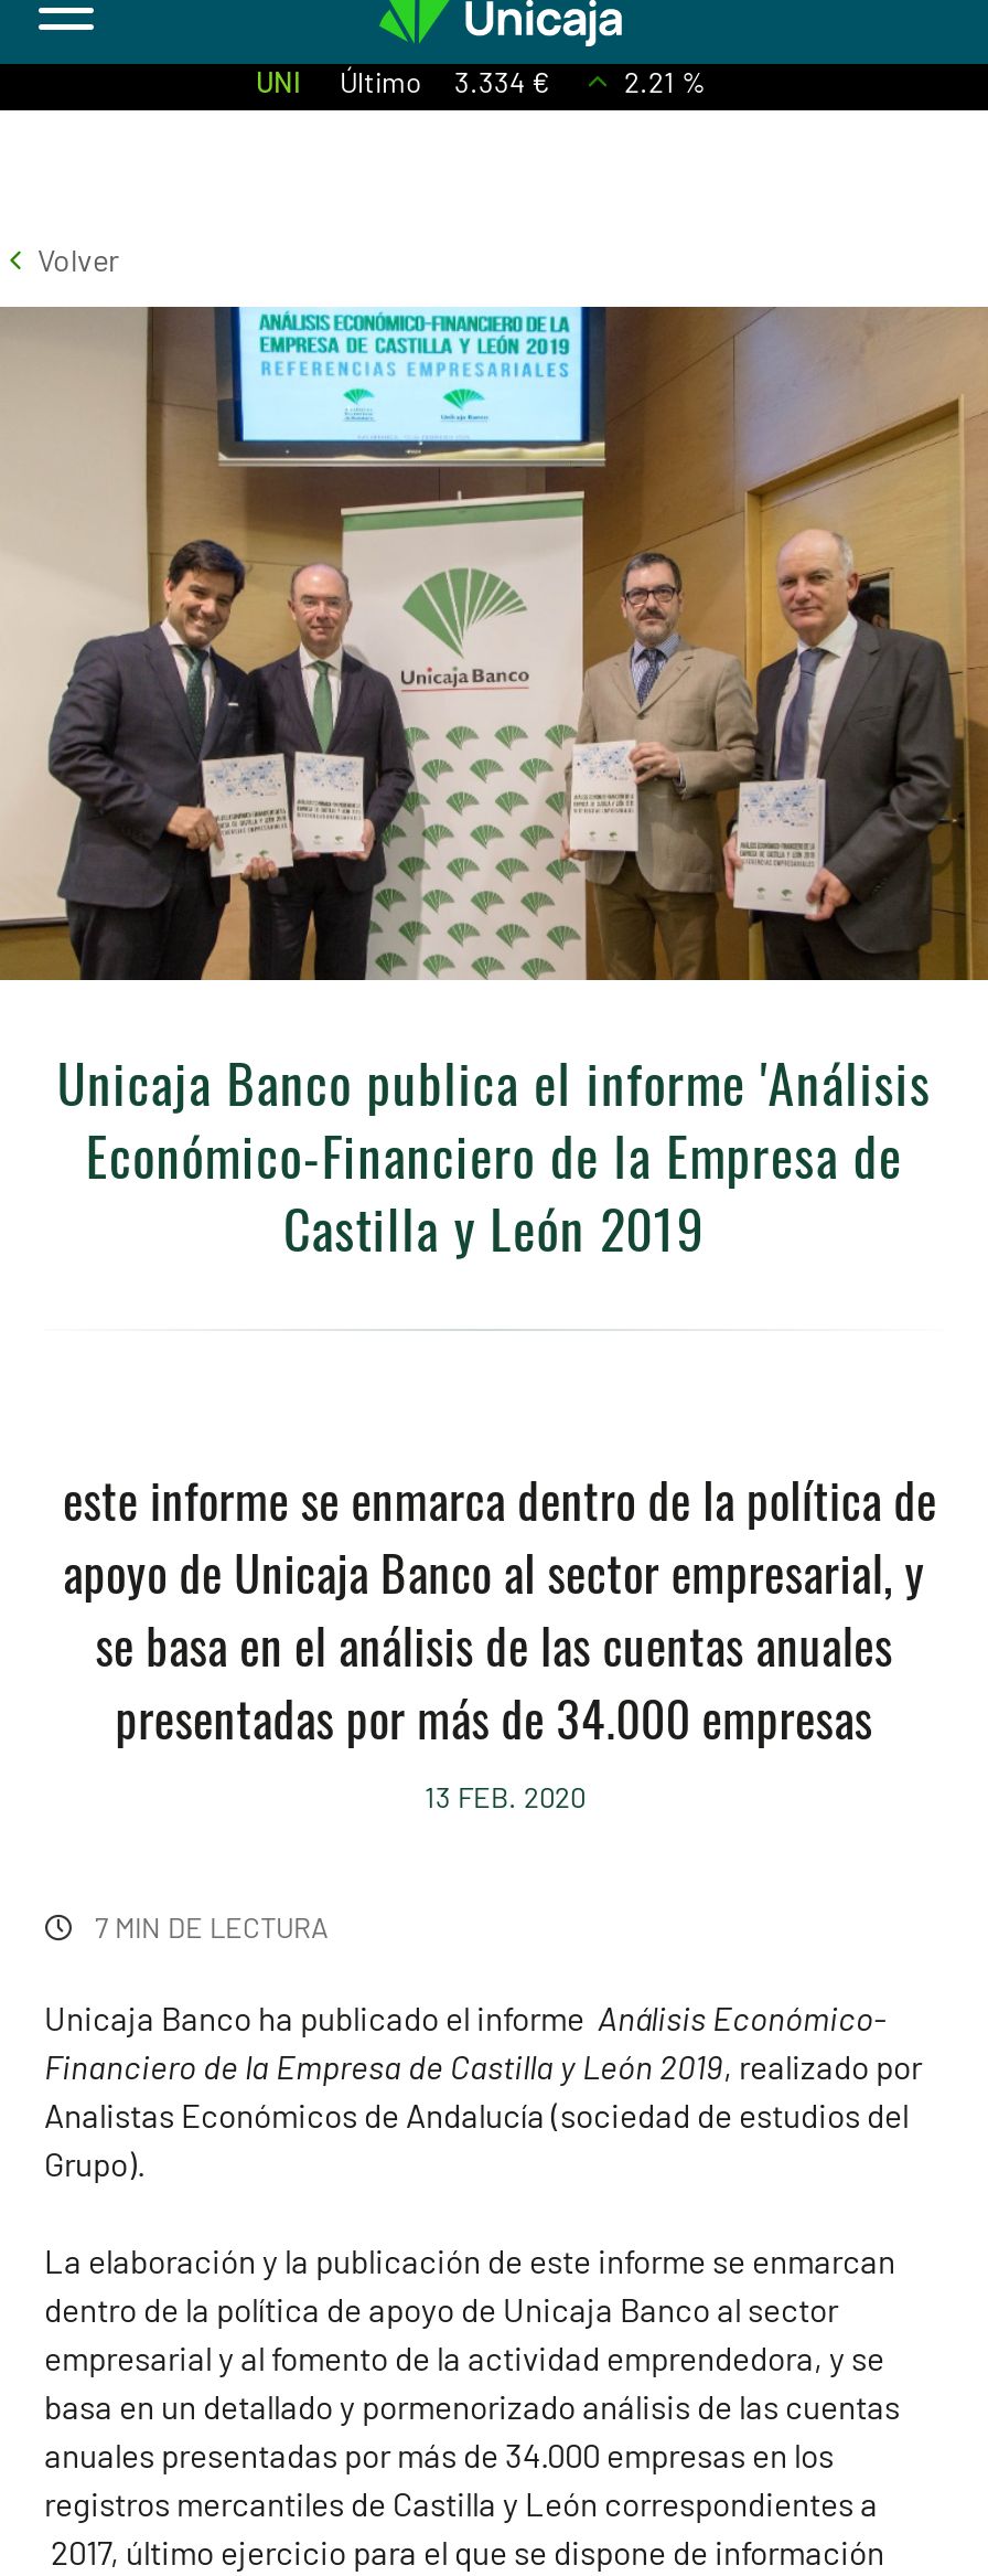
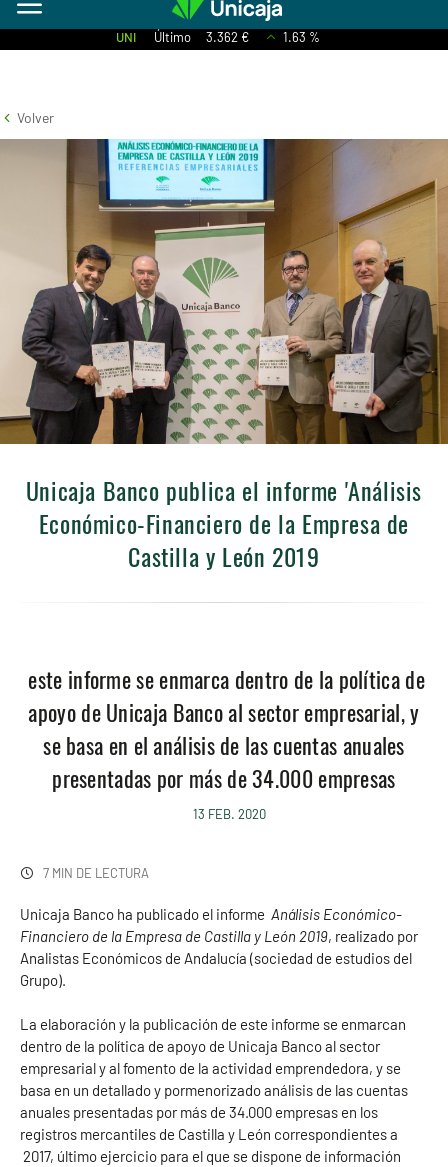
[256,64,549,99] UNI Último 3.334 € -> [116,29,249,45] UNI Último 3.362 €
[624,64,706,99] 2.21 % -> [283,29,320,45] 1.63 %

